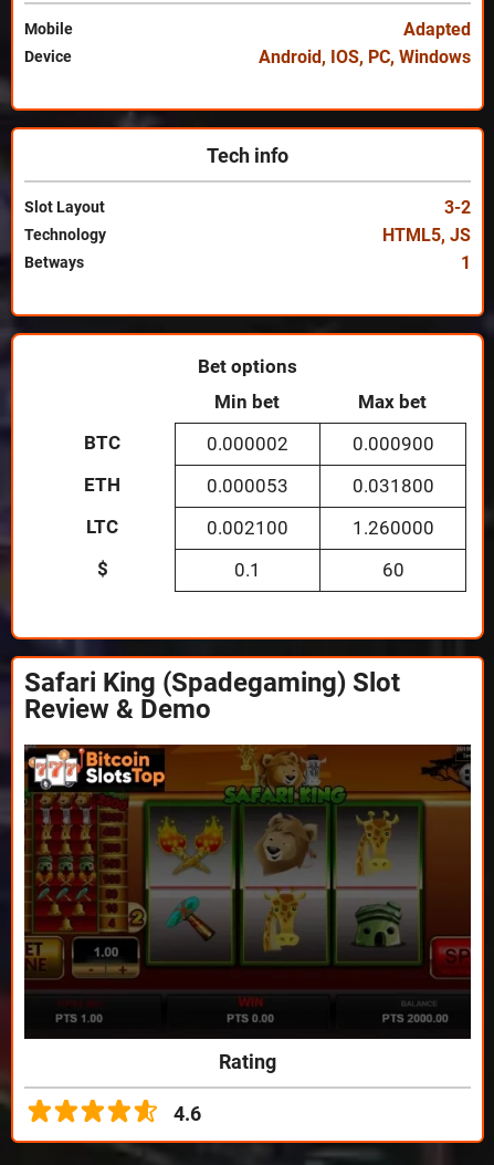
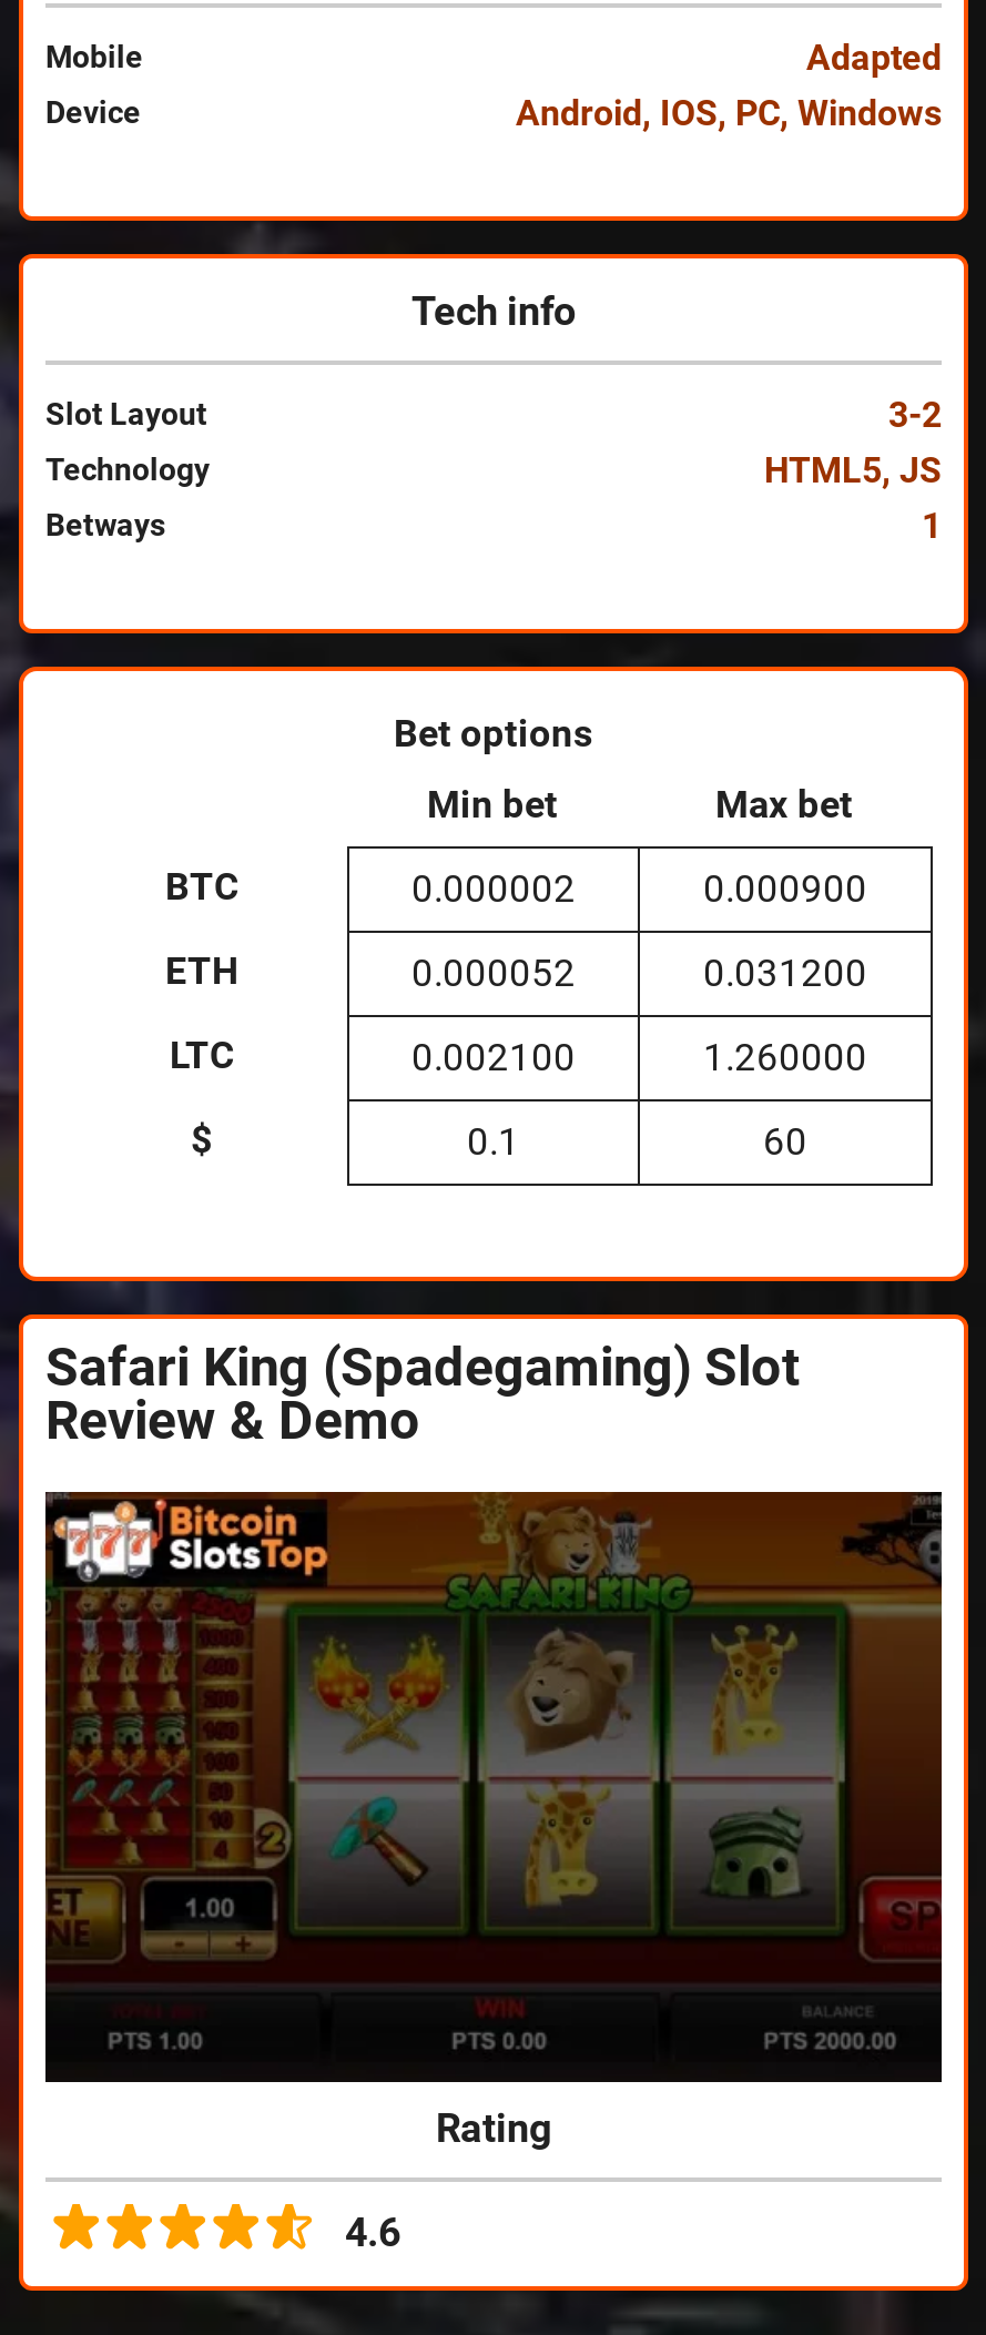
[207,475,288,497] 0.000053 -> [411,951,576,995] 0.000052
[352,475,434,497] 0.031800 -> [703,951,867,995] 0.031200

